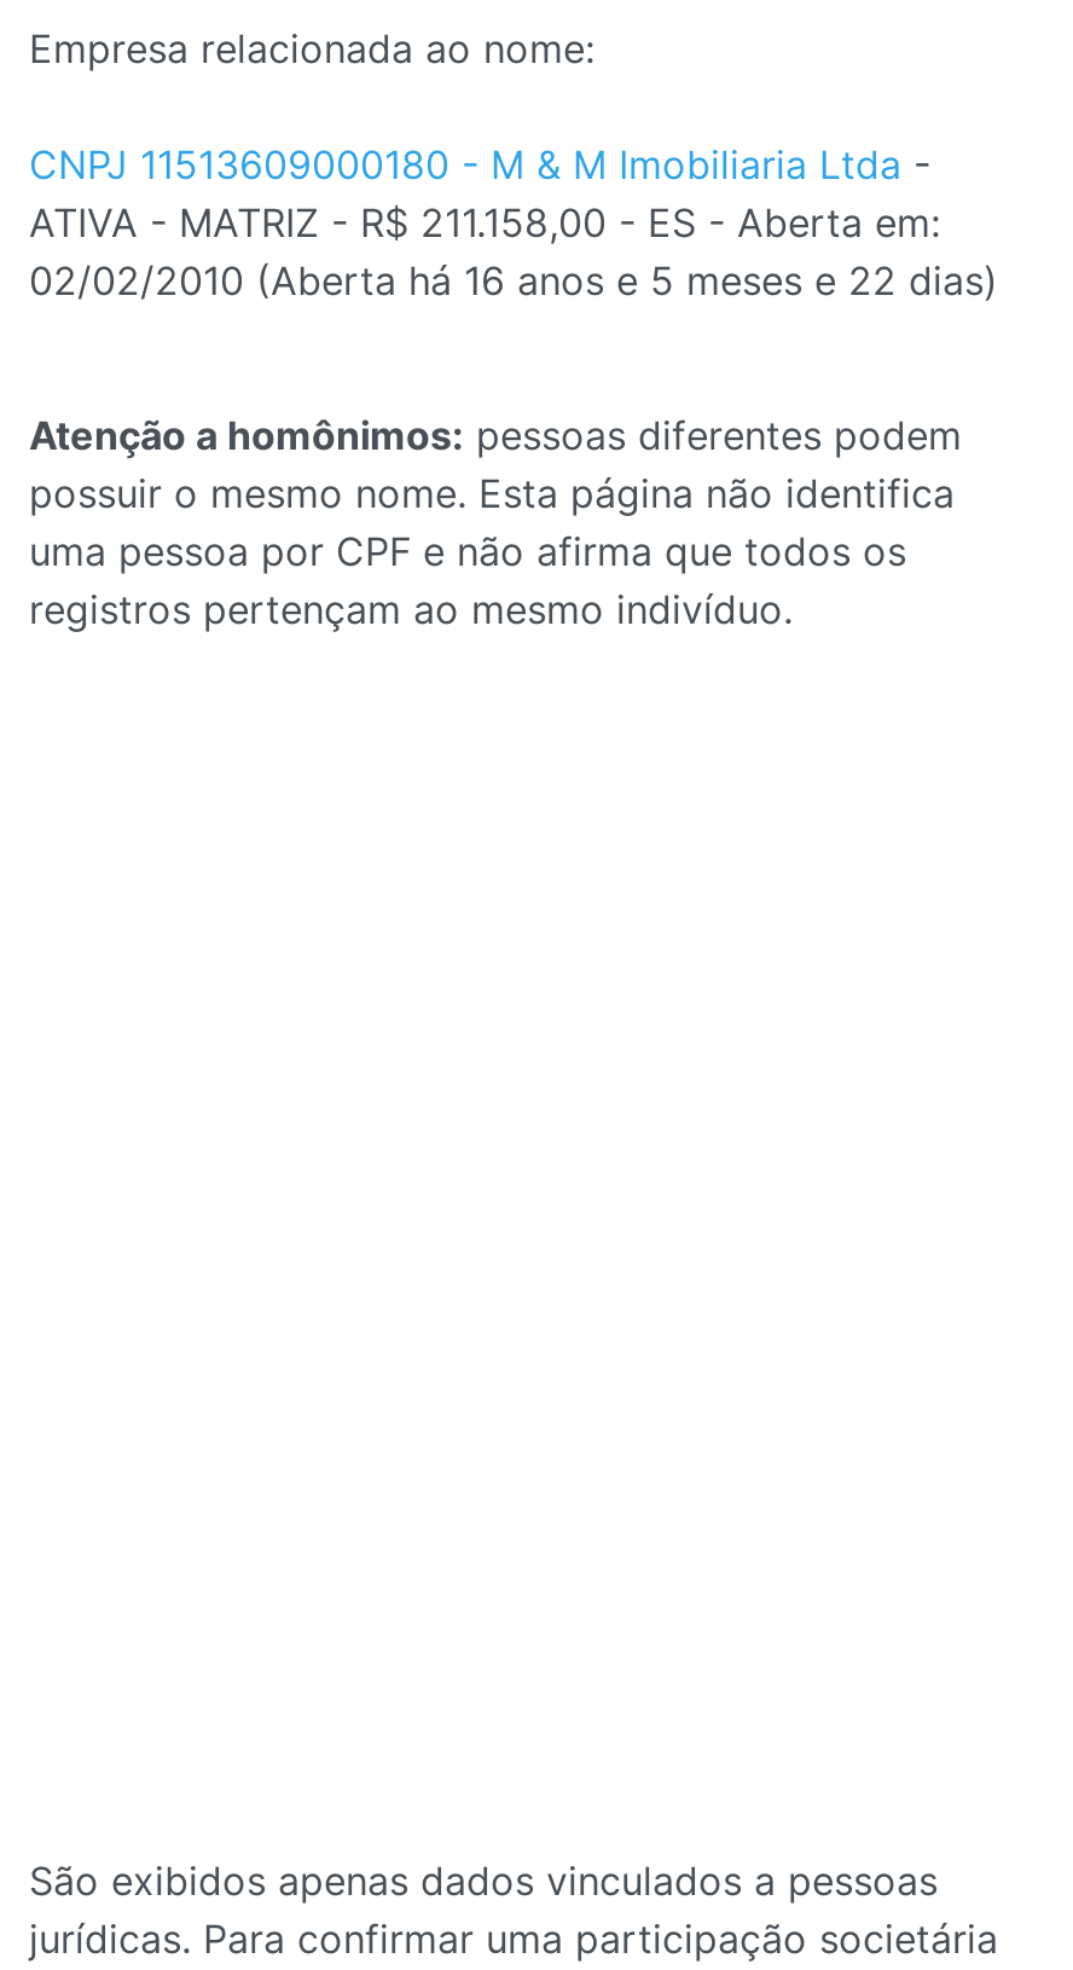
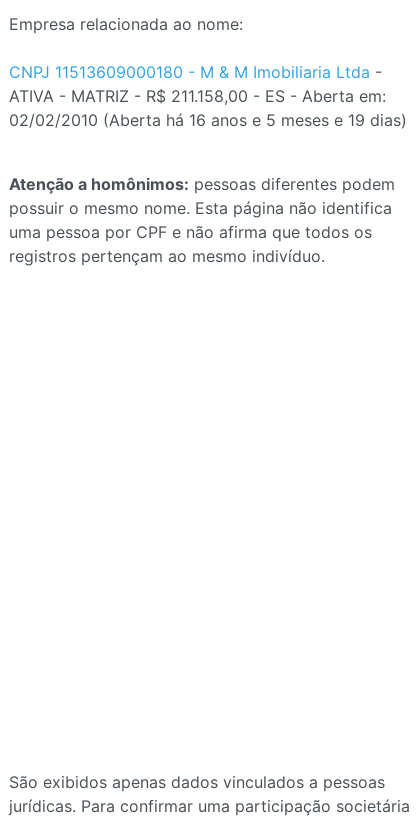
[29,256,998,305] 02/02/2010 (Aberta há 16 anos e 5 meses e 22 dias) -> [9,110,407,130] 02/02/2010 (Aberta há 16 anos e 5 meses e 19 dias)

